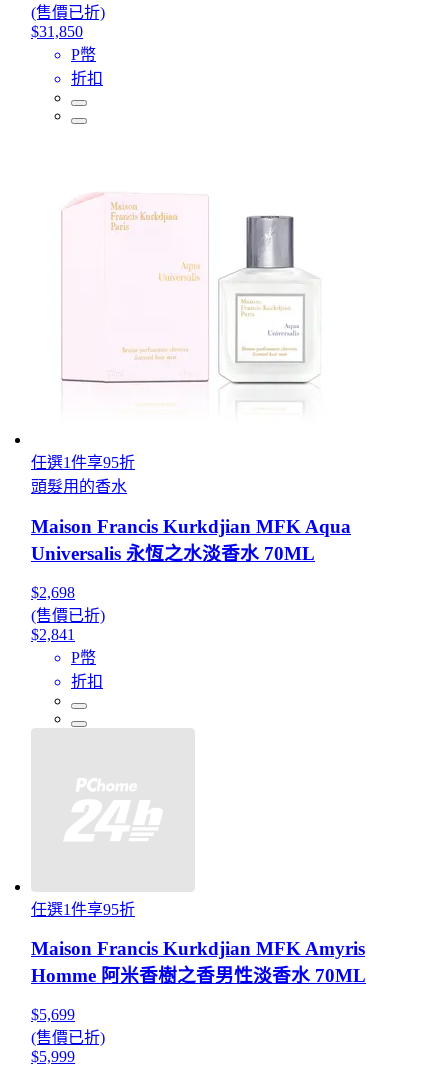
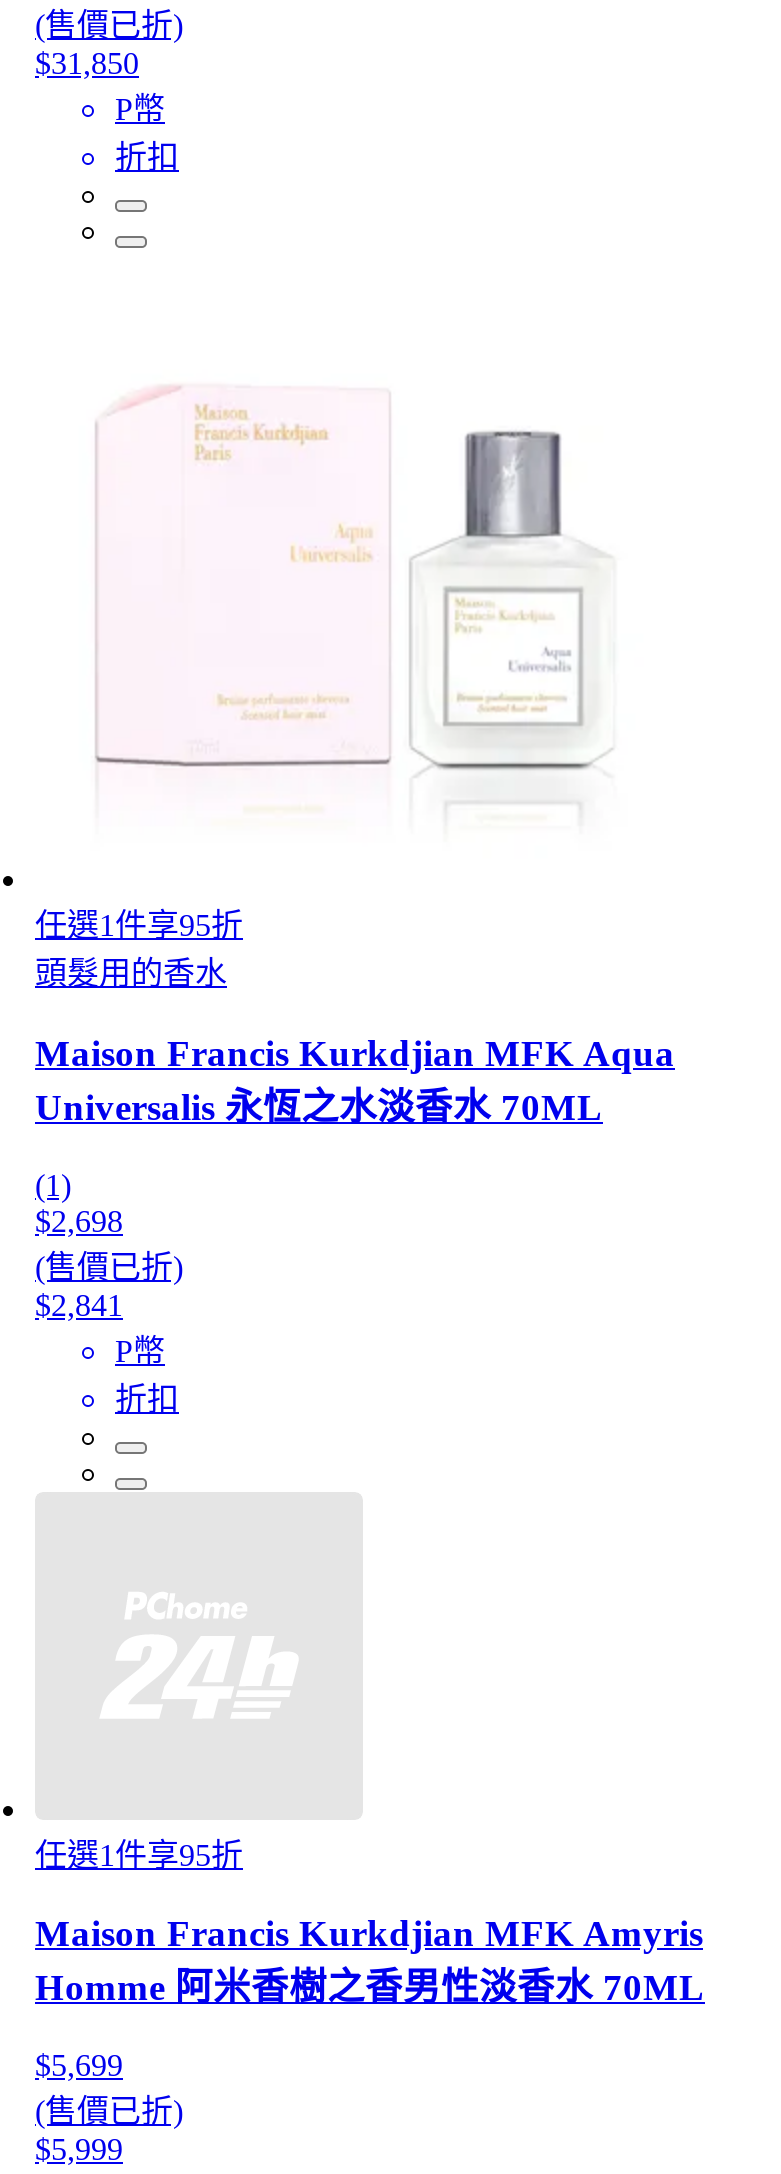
none -> [35,1168,71,1202] (1)

